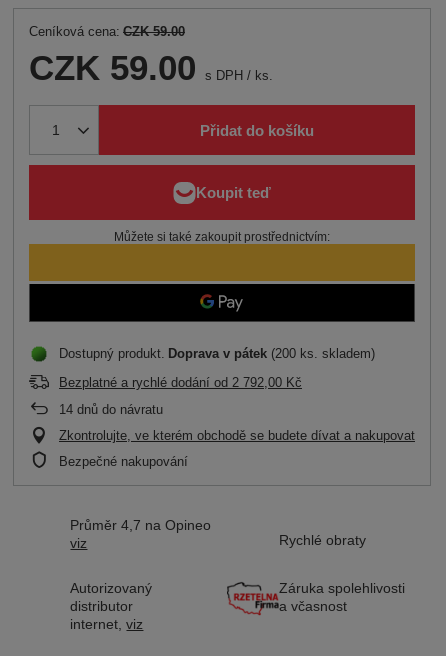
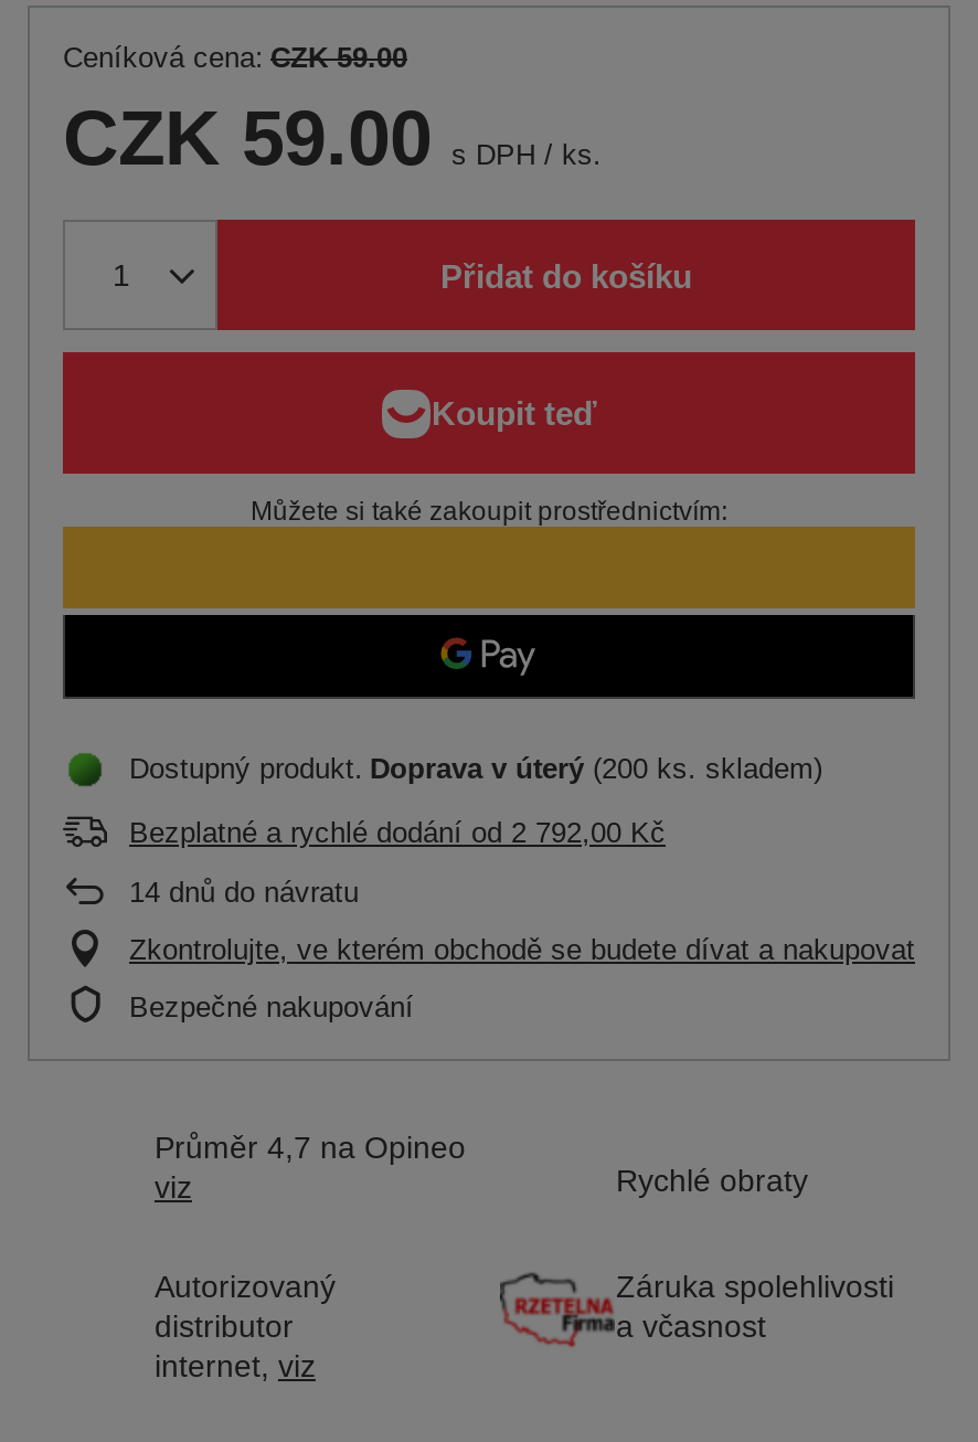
[59,346,375,361] Dostupný produkt Doprava v pátek (200 ks. skladem) -> [129,752,822,785] Dostupný produkt Doprava v úterý (200 ks. skladem)

